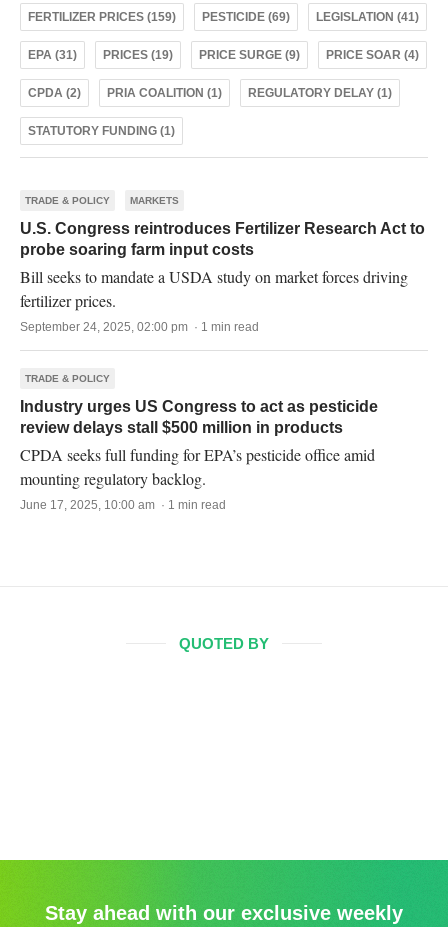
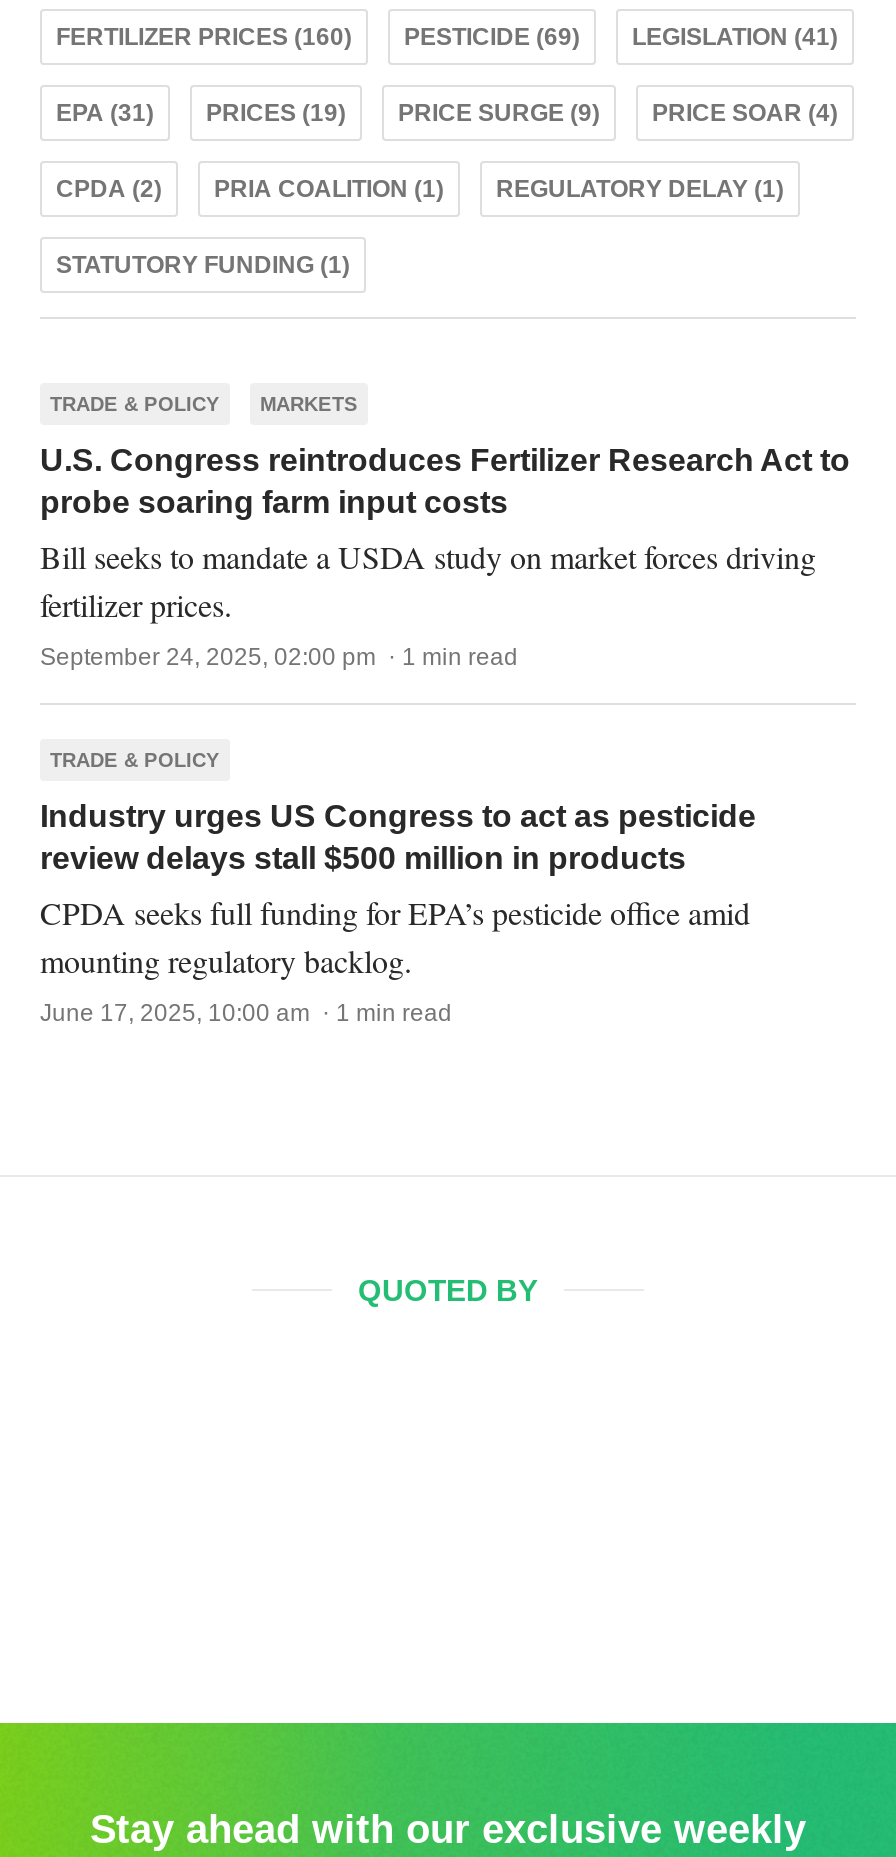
[28,10,176,24] FERTILIZER PRICES (159) -> [56,23,352,51] FERTILIZER PRICES (160)

